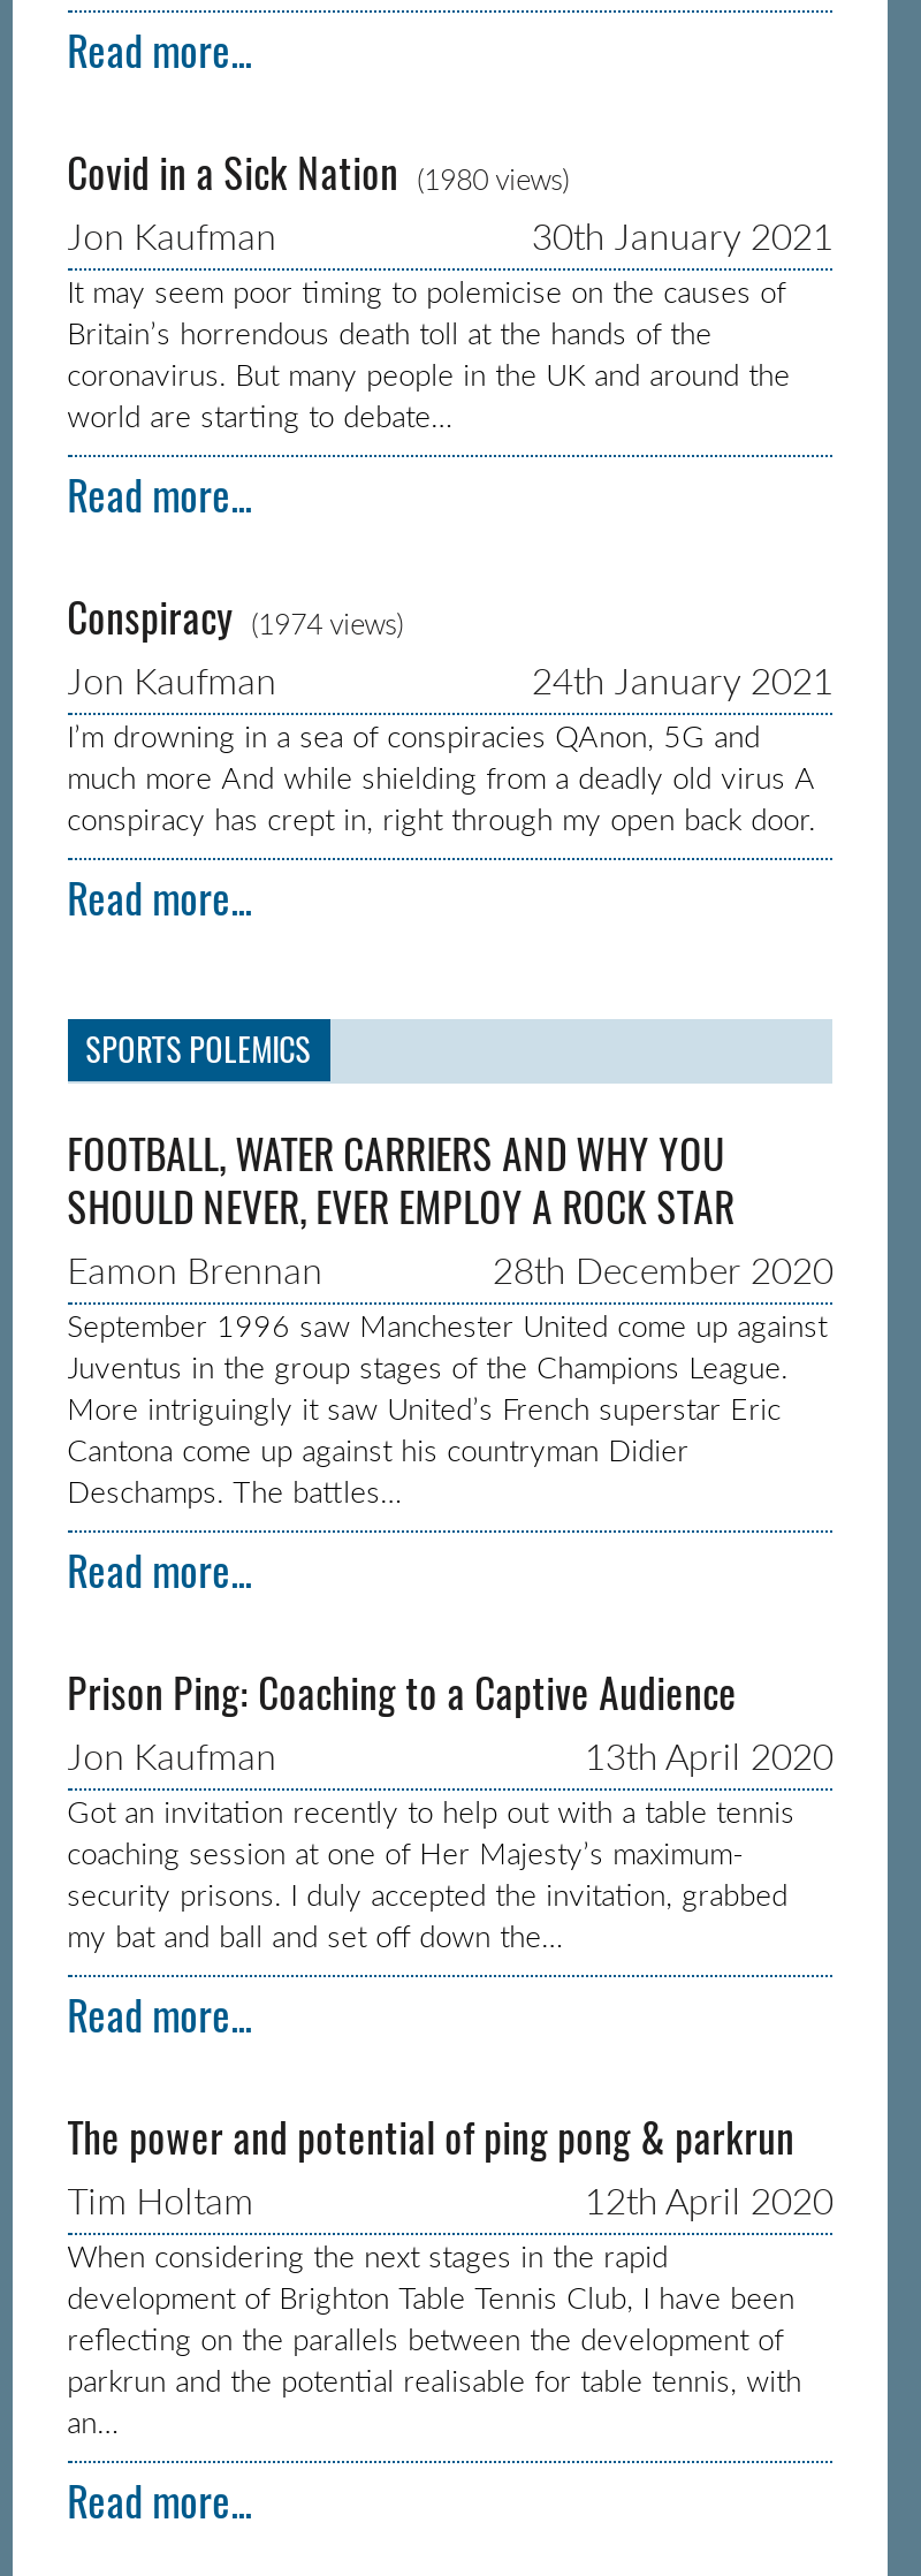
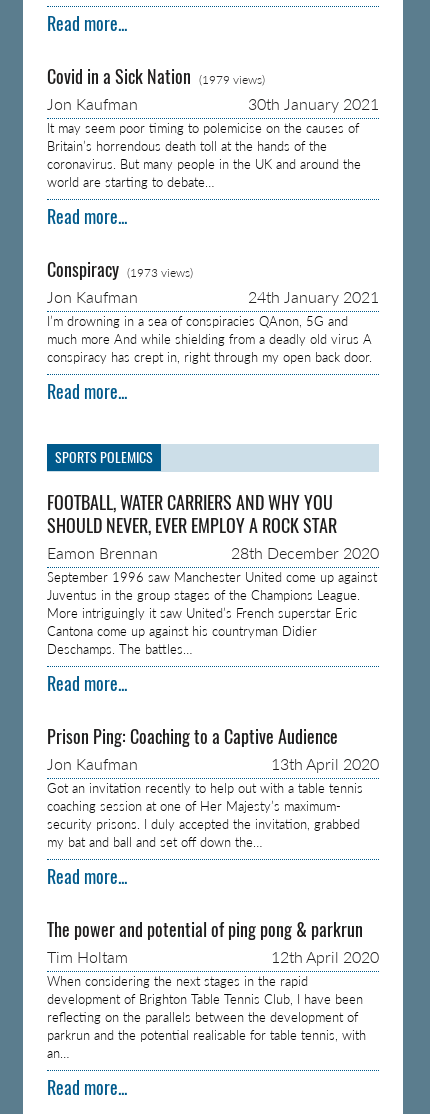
[67,146,569,201] Covid in a Sick Nation (1980 views) -> [47,65,265,89] Covid in a Sick Nation (1979 views)
[67,590,403,646] Conspiracy (1974 views) -> [47,258,193,282] Conspiracy (1973 views)

